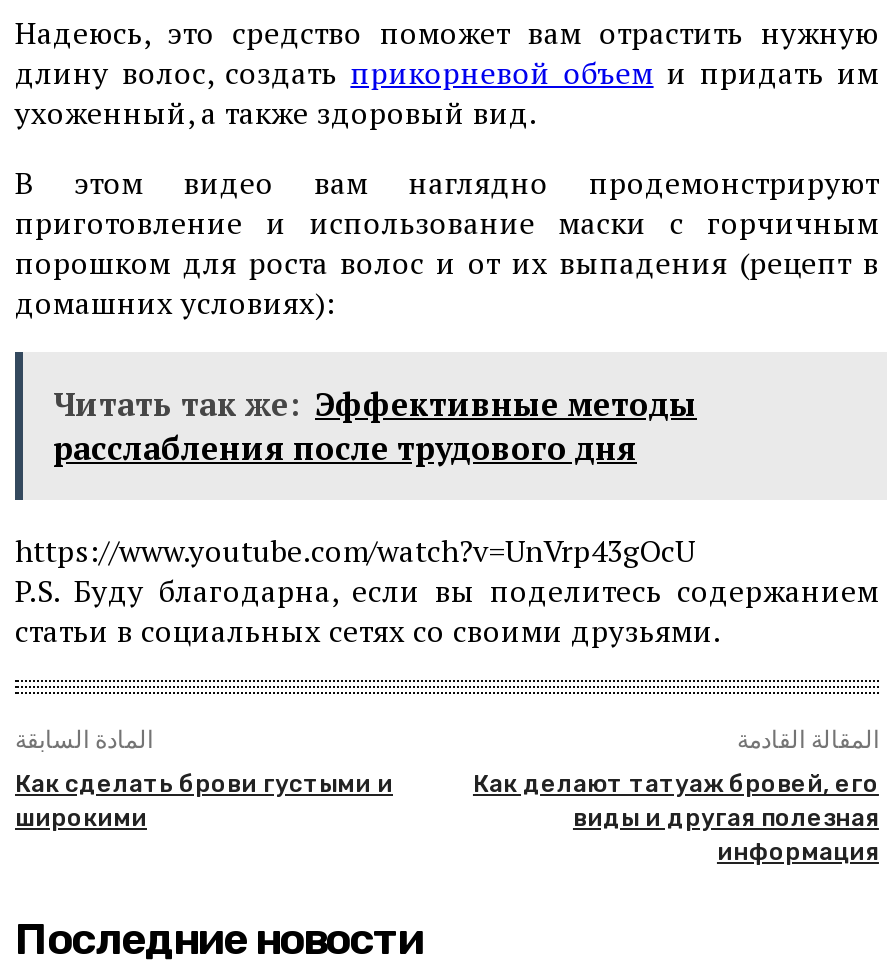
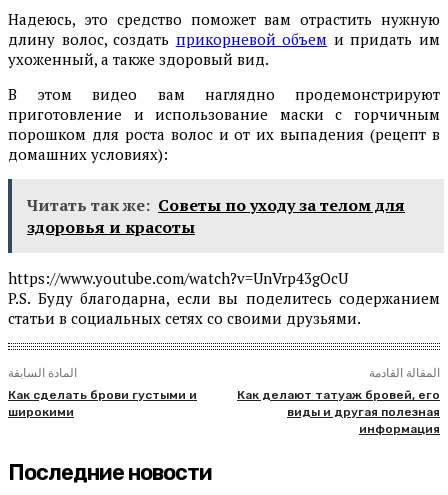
[53,383,697,471] Читать так же: Эффективные методы | расслабления после трудового дня -> [27,194,405,238] Читать так же: Советы по уходу за телом для | здоровья и красоты

